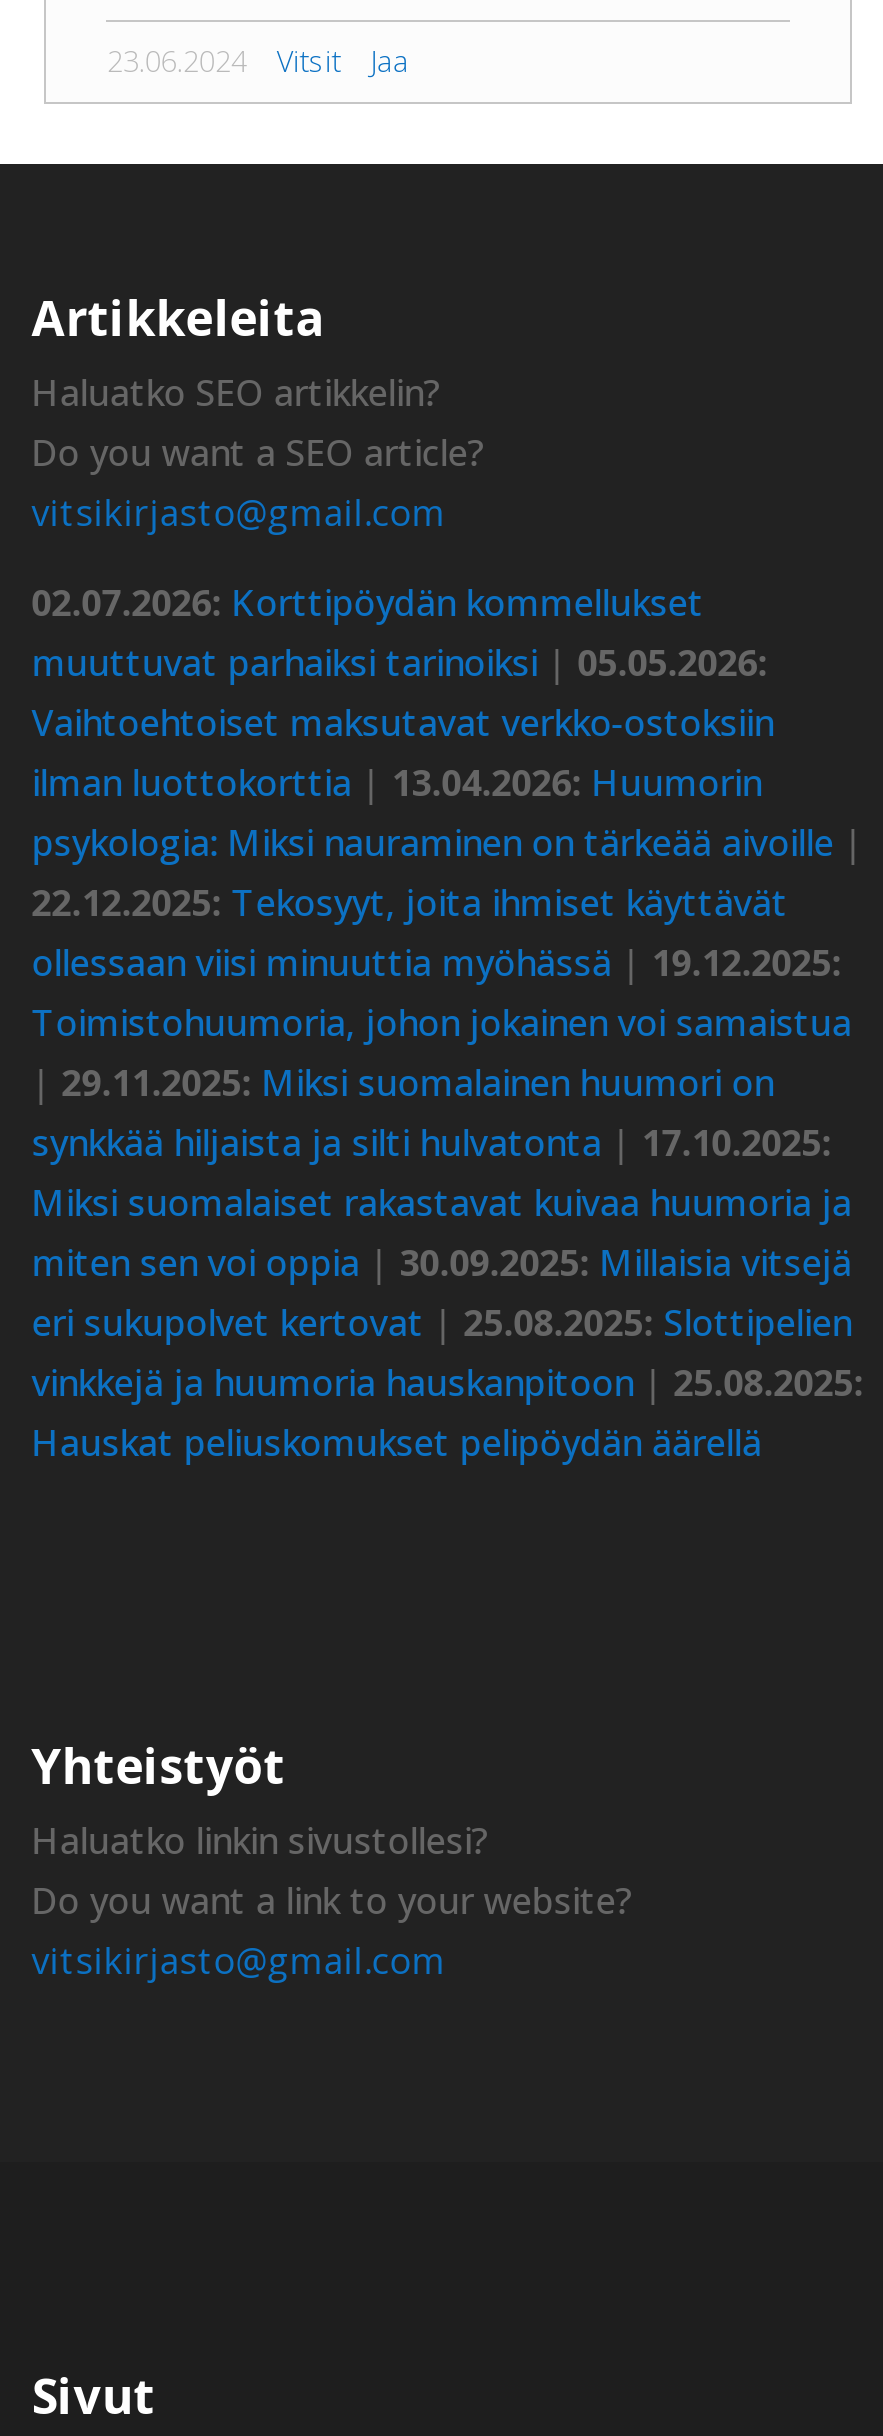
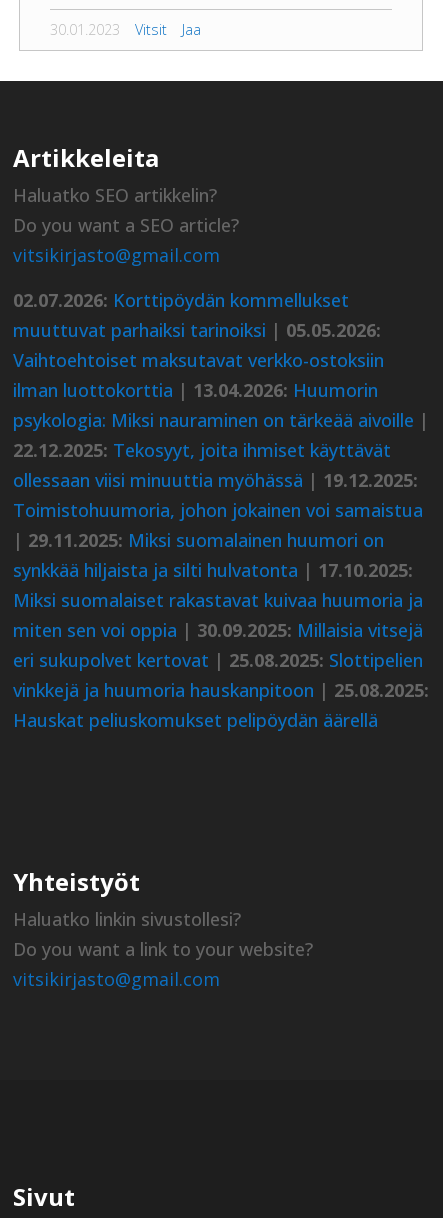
[107,41,409,79] 23.06.2024 Vitsit Jaa -> [50,20,201,39] 30.01.2023 Vitsit Jaa

